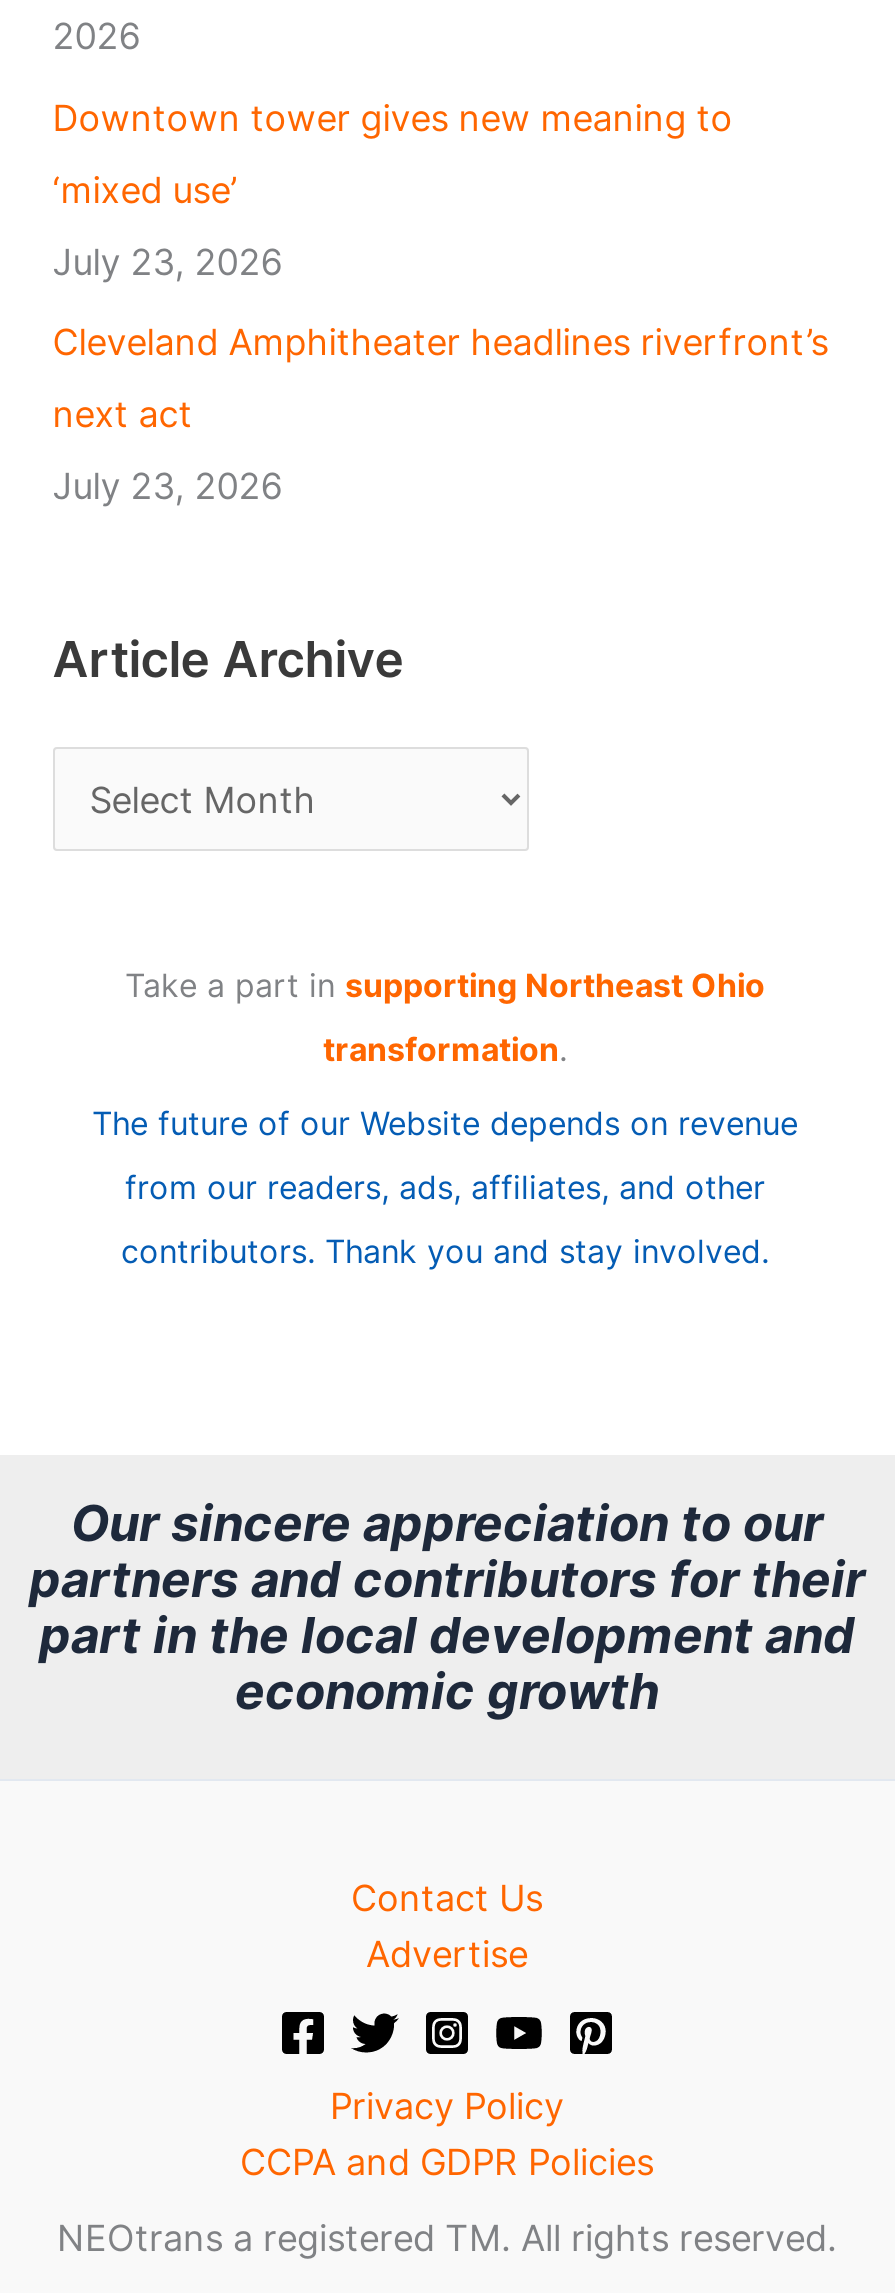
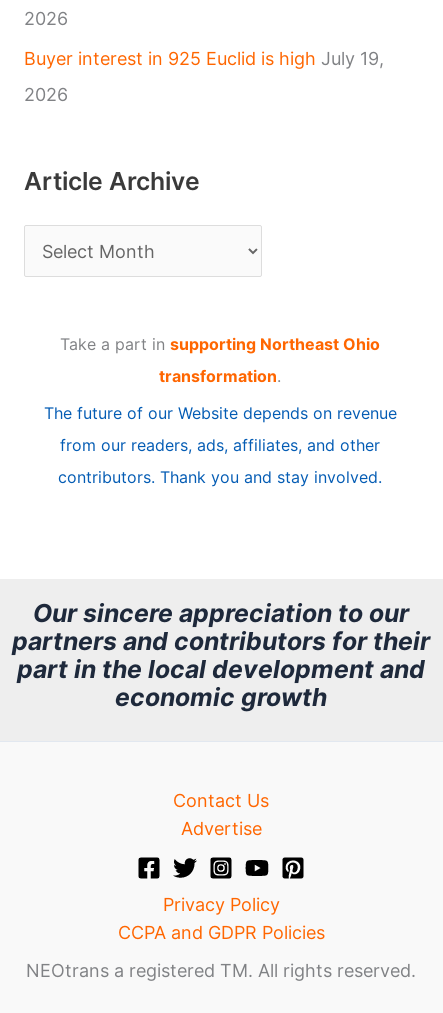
[52,96,828,507] Downtown tower gives new meaning to | ‘mixed use’ | July 23, 2026 | Cleveland Amphitheater headlines riverfront’s | next act | July 23, 2026 -> [24,48,384,105] Buyer interest in 925 Euclid is high July 19, | 2026

